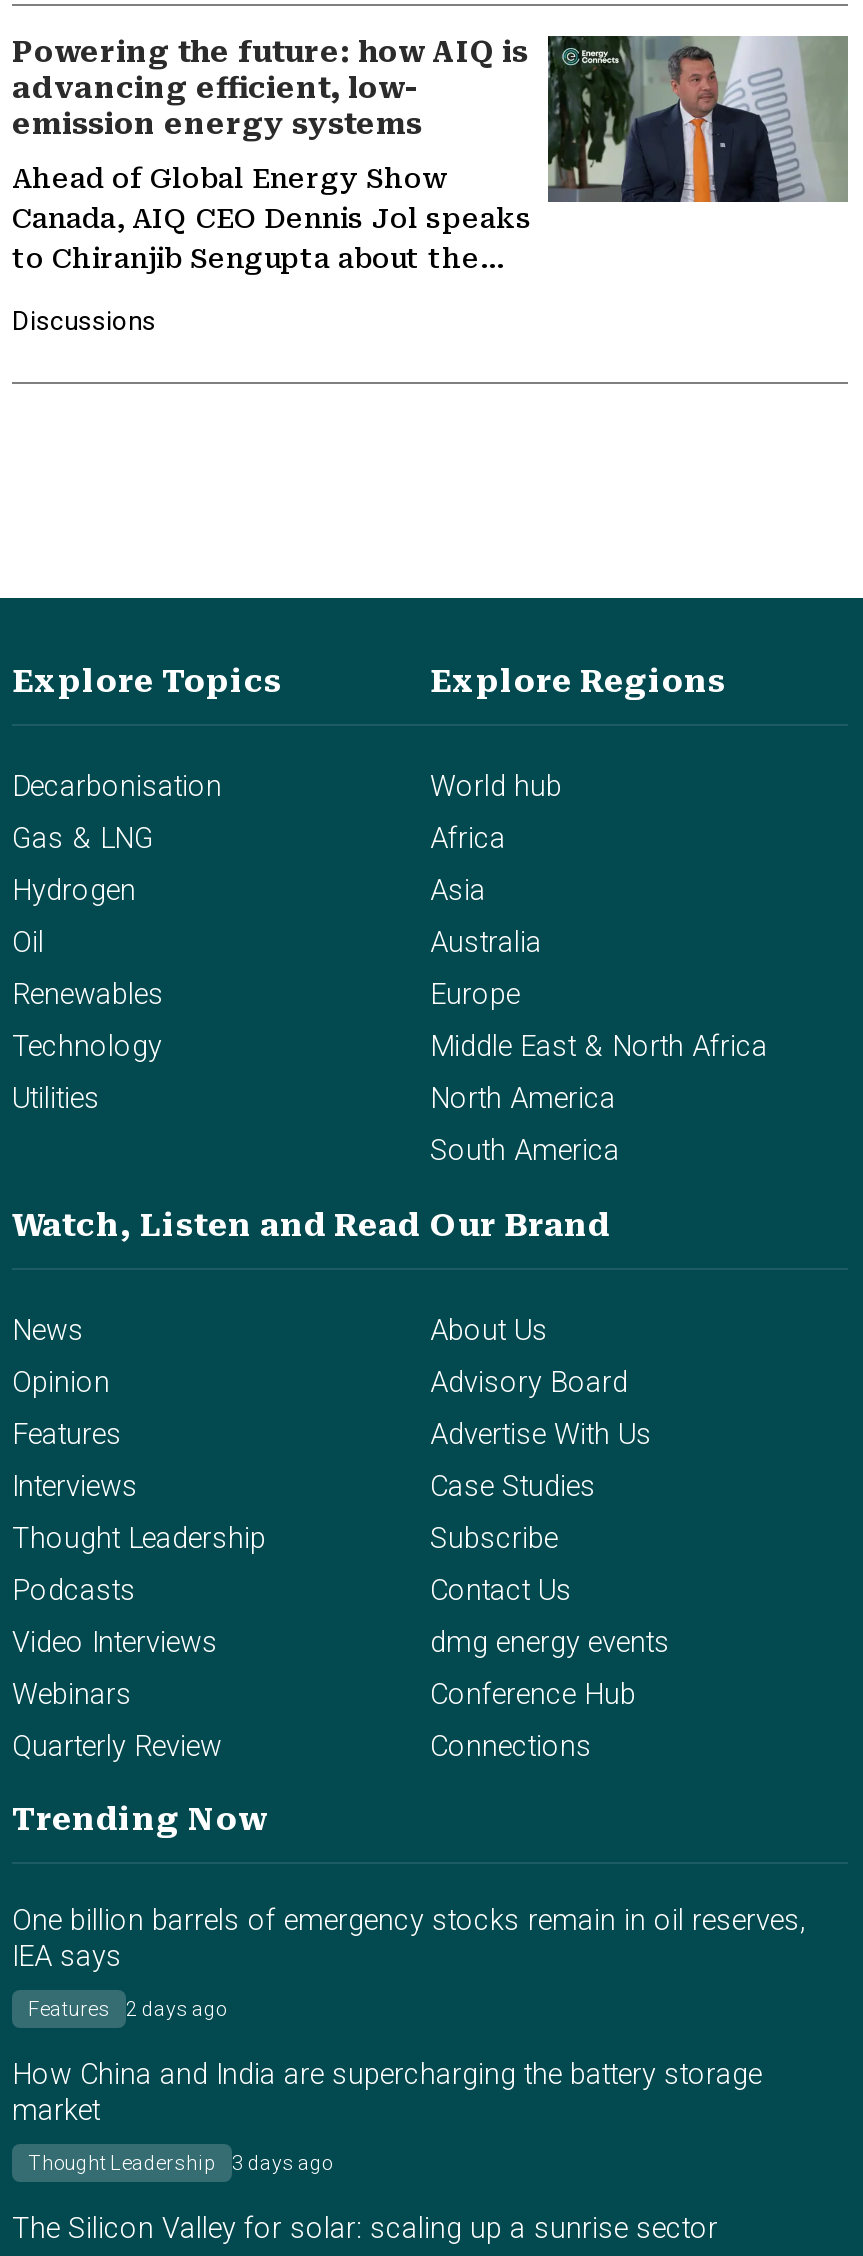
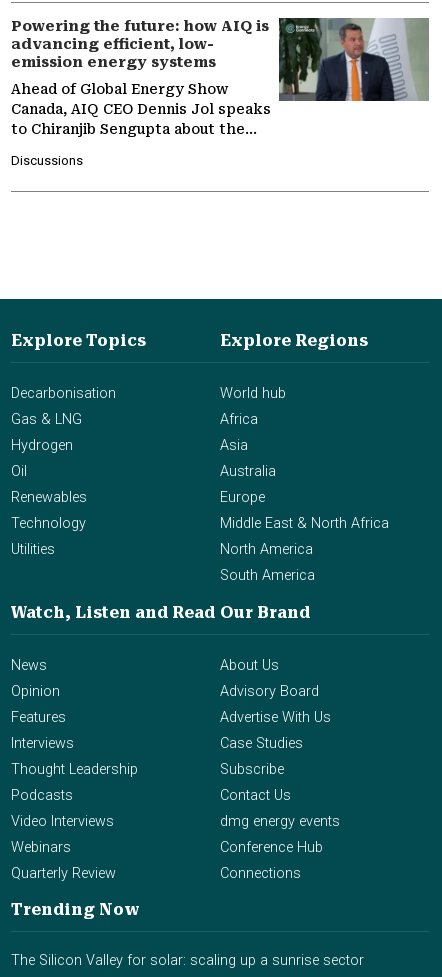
[12,1904,806,2175] One billion barrels of emergency stocks remain in oil reserves, | IEA says | Features | 2 days ago | How China and India are supercharging the battery storage | market | Thought Leadership | 3 days ago -> none

